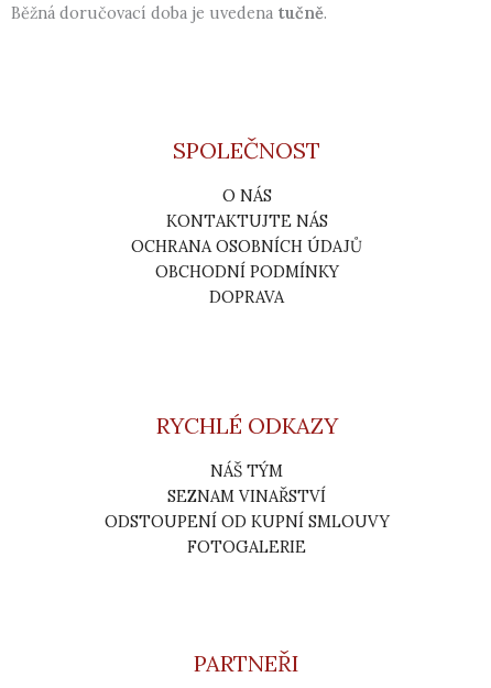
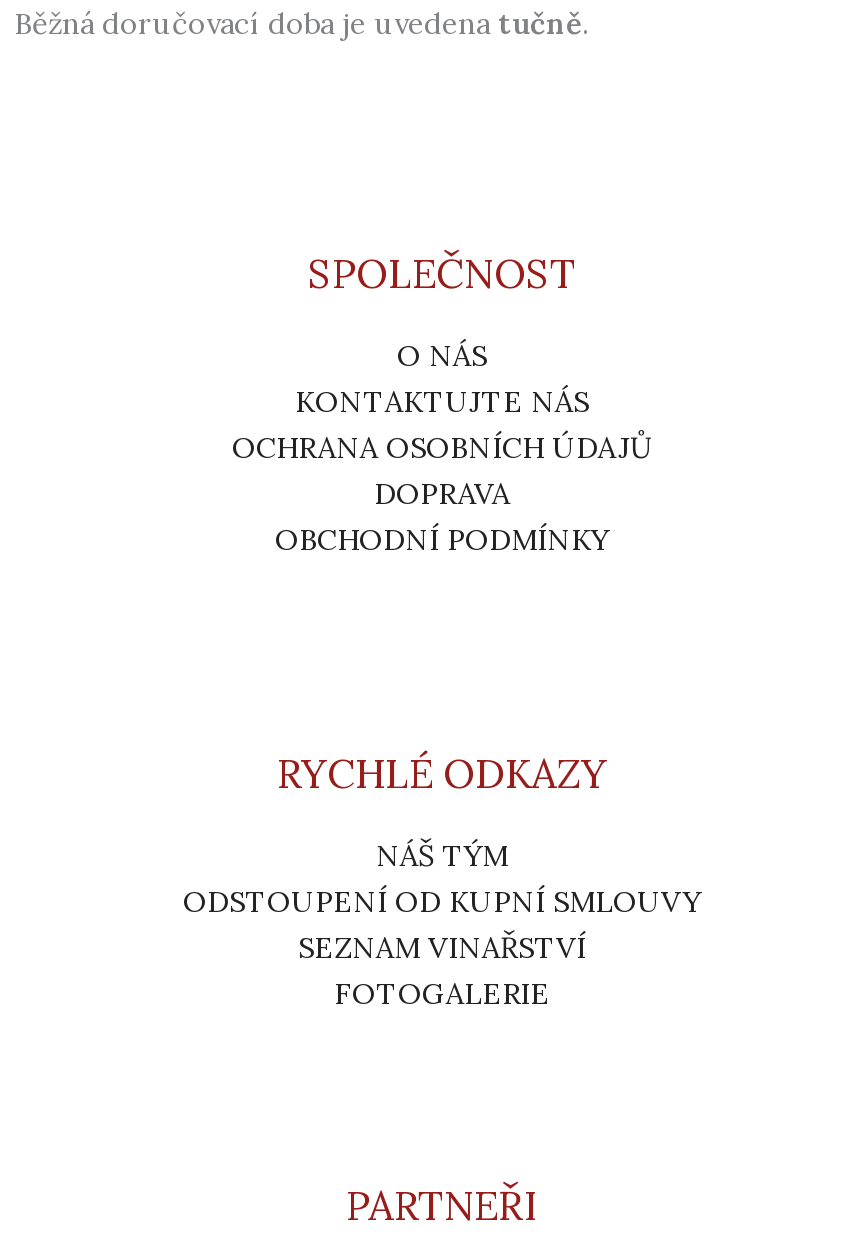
moved [155,261,339,282] -> [275,520,609,558]: OBCHODNÍ PODMÍNKY
moved [209,286,284,307] -> [374,474,510,512]: DOPRAVA
moved [167,485,326,506] -> [298,928,586,966]: SEZNAM VINAŘSTVÍ
moved [104,511,389,531] -> [183,882,701,920]: ODSTOUPENÍ OD KUPNÍ SMLOUVY

